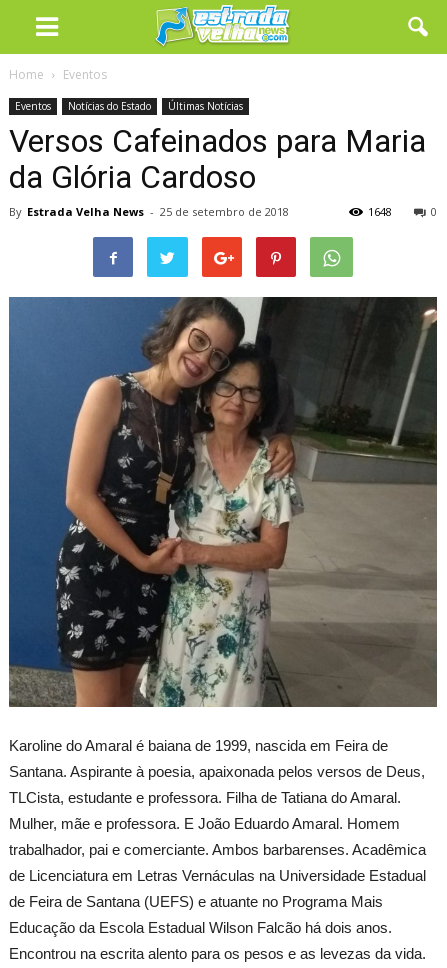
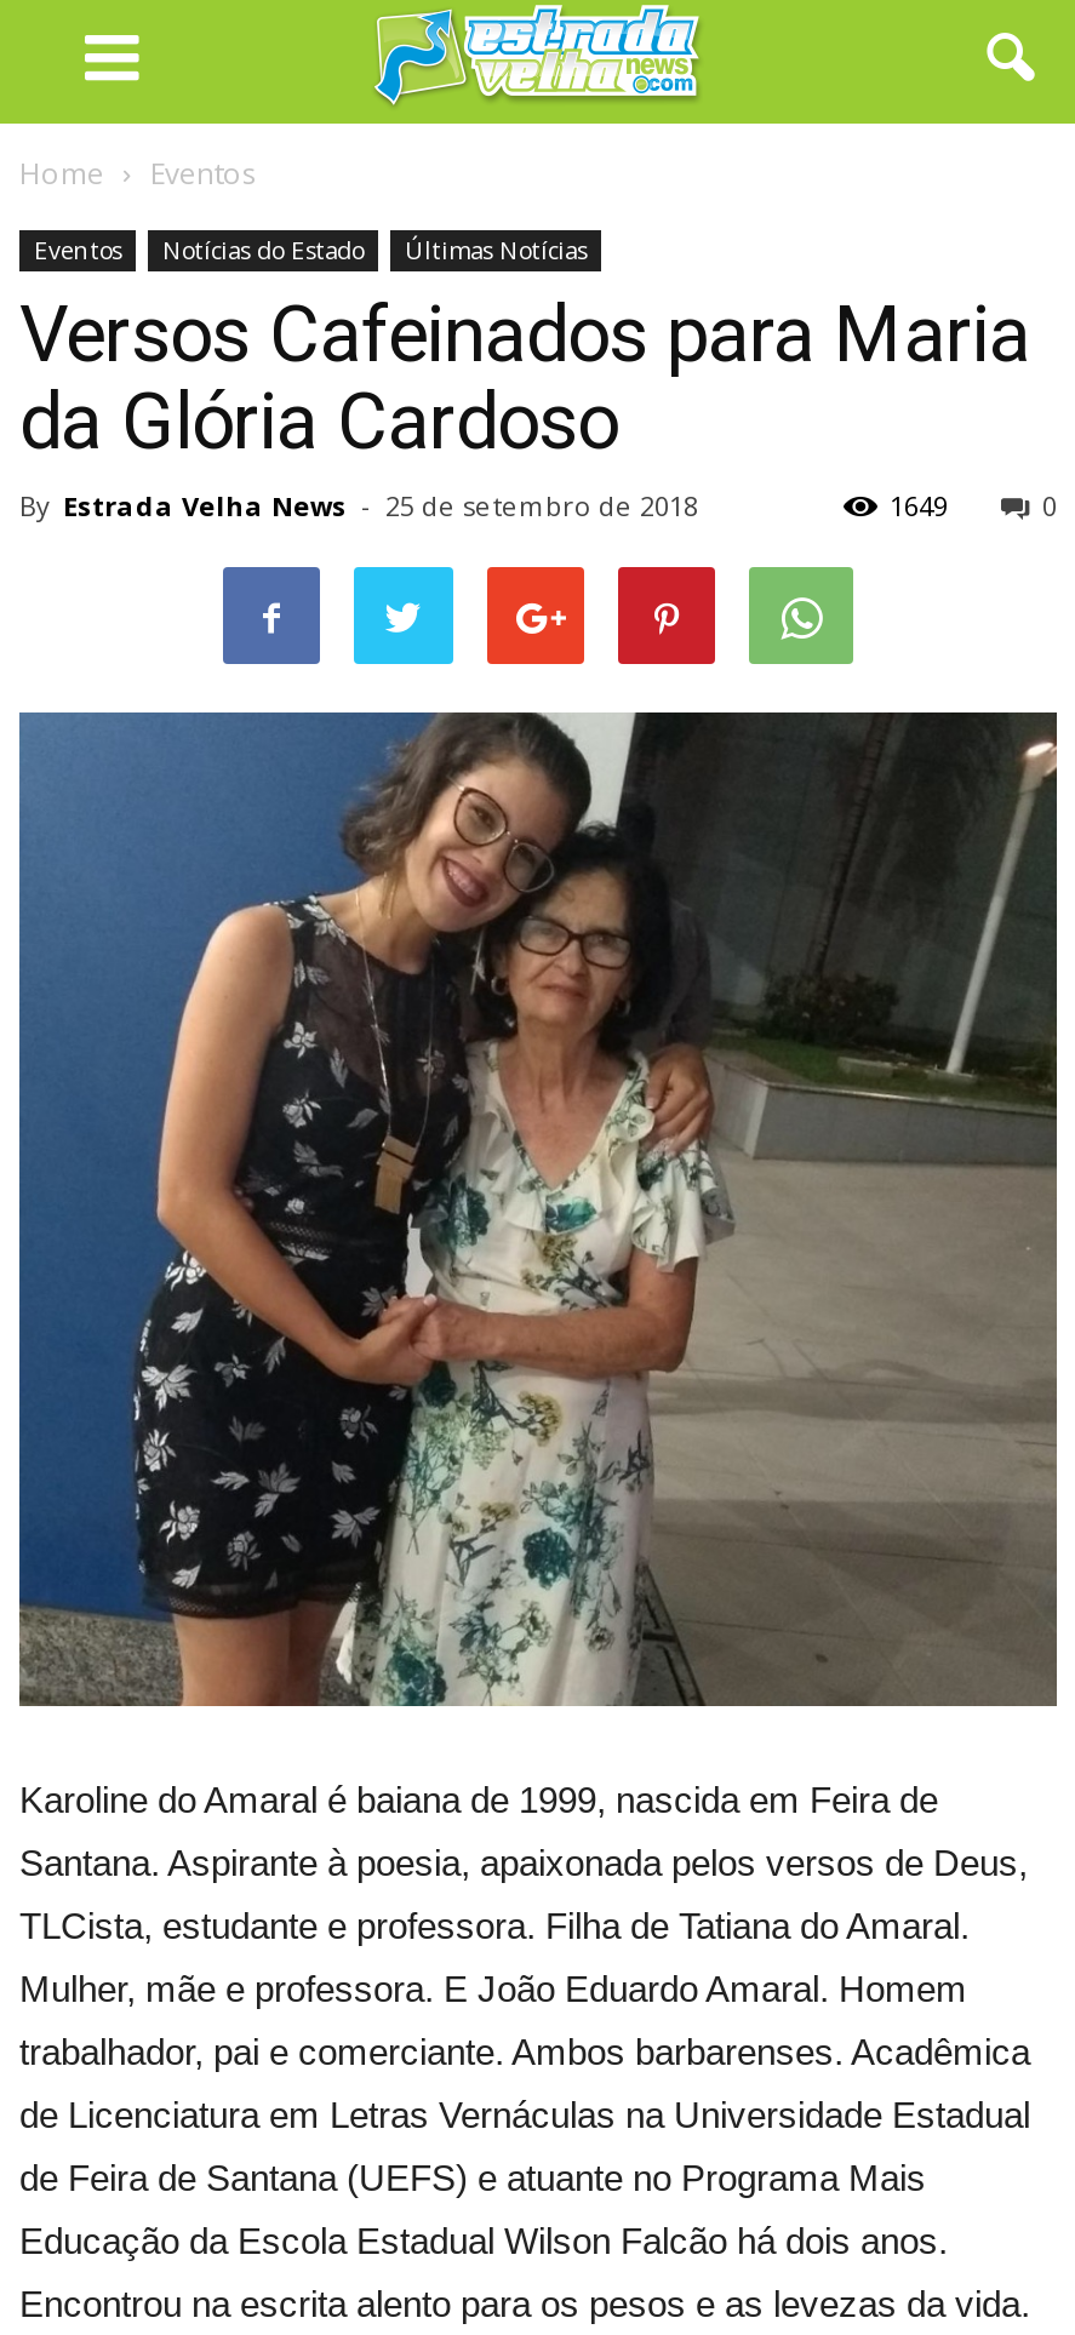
[368,204,392,219] 1648 -> [890,487,948,523] 1649

